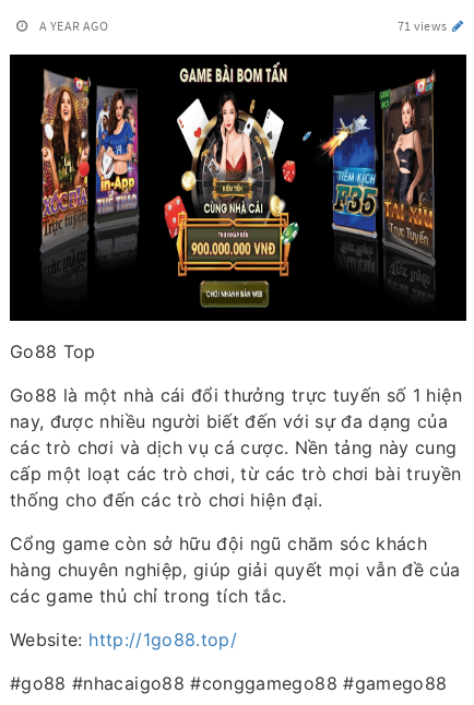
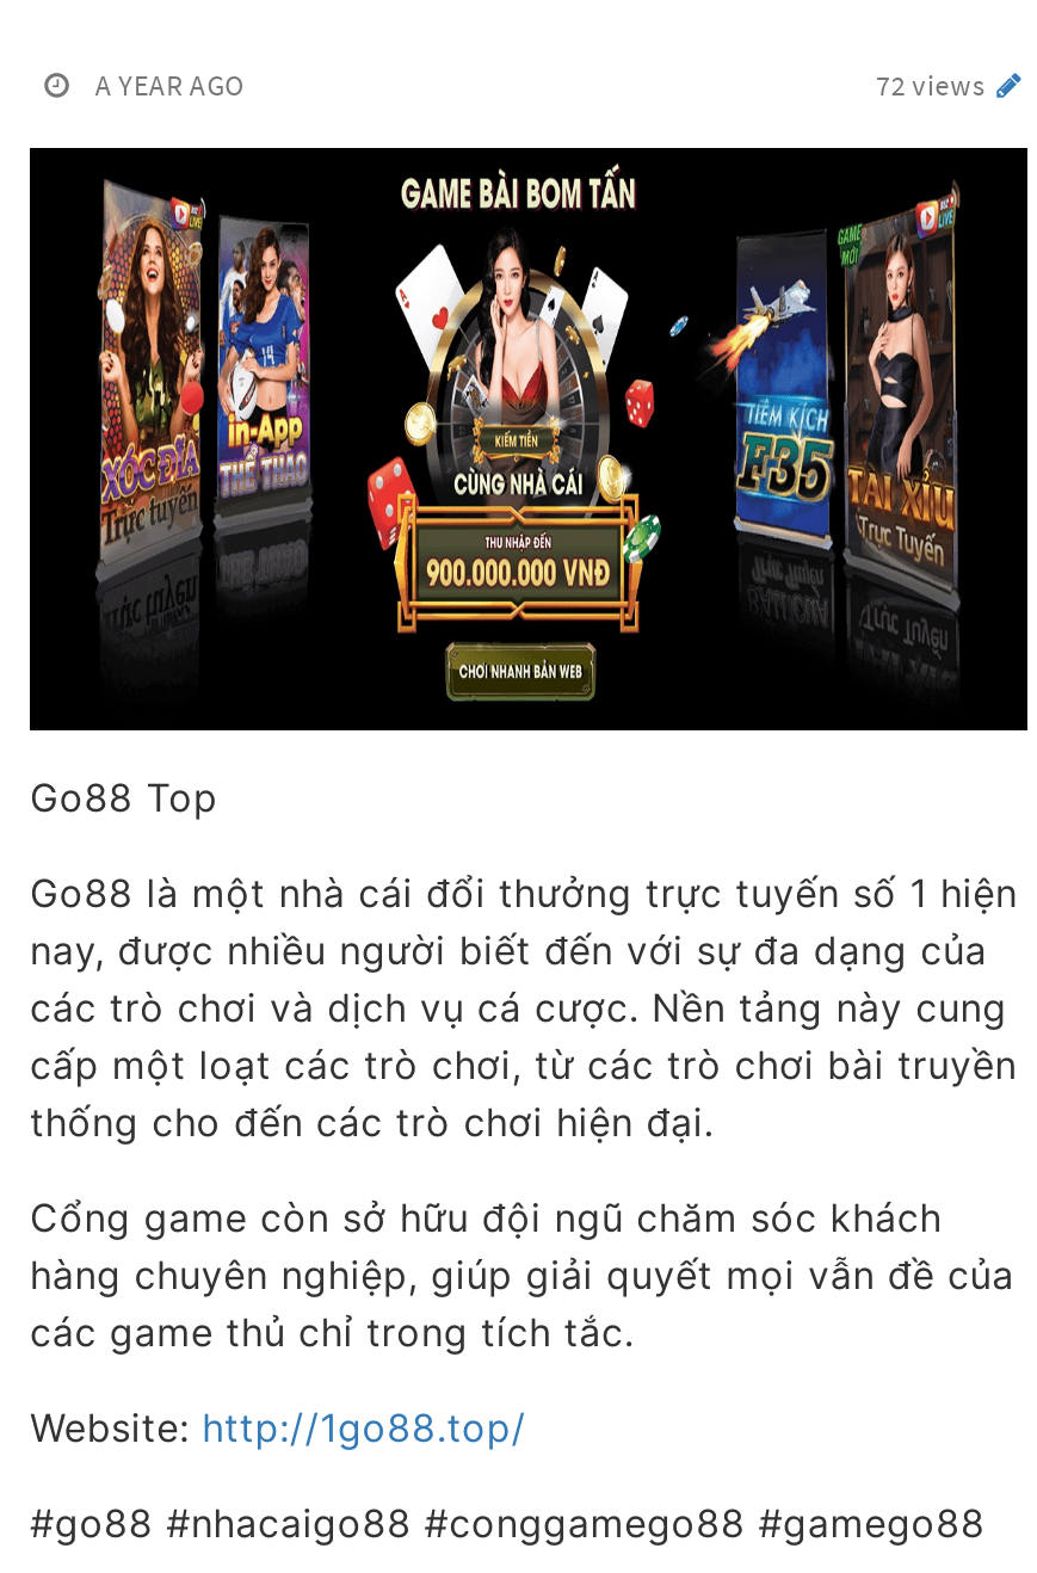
[397,17,450,34] 71 views -> [876,67,991,103] 72 views

